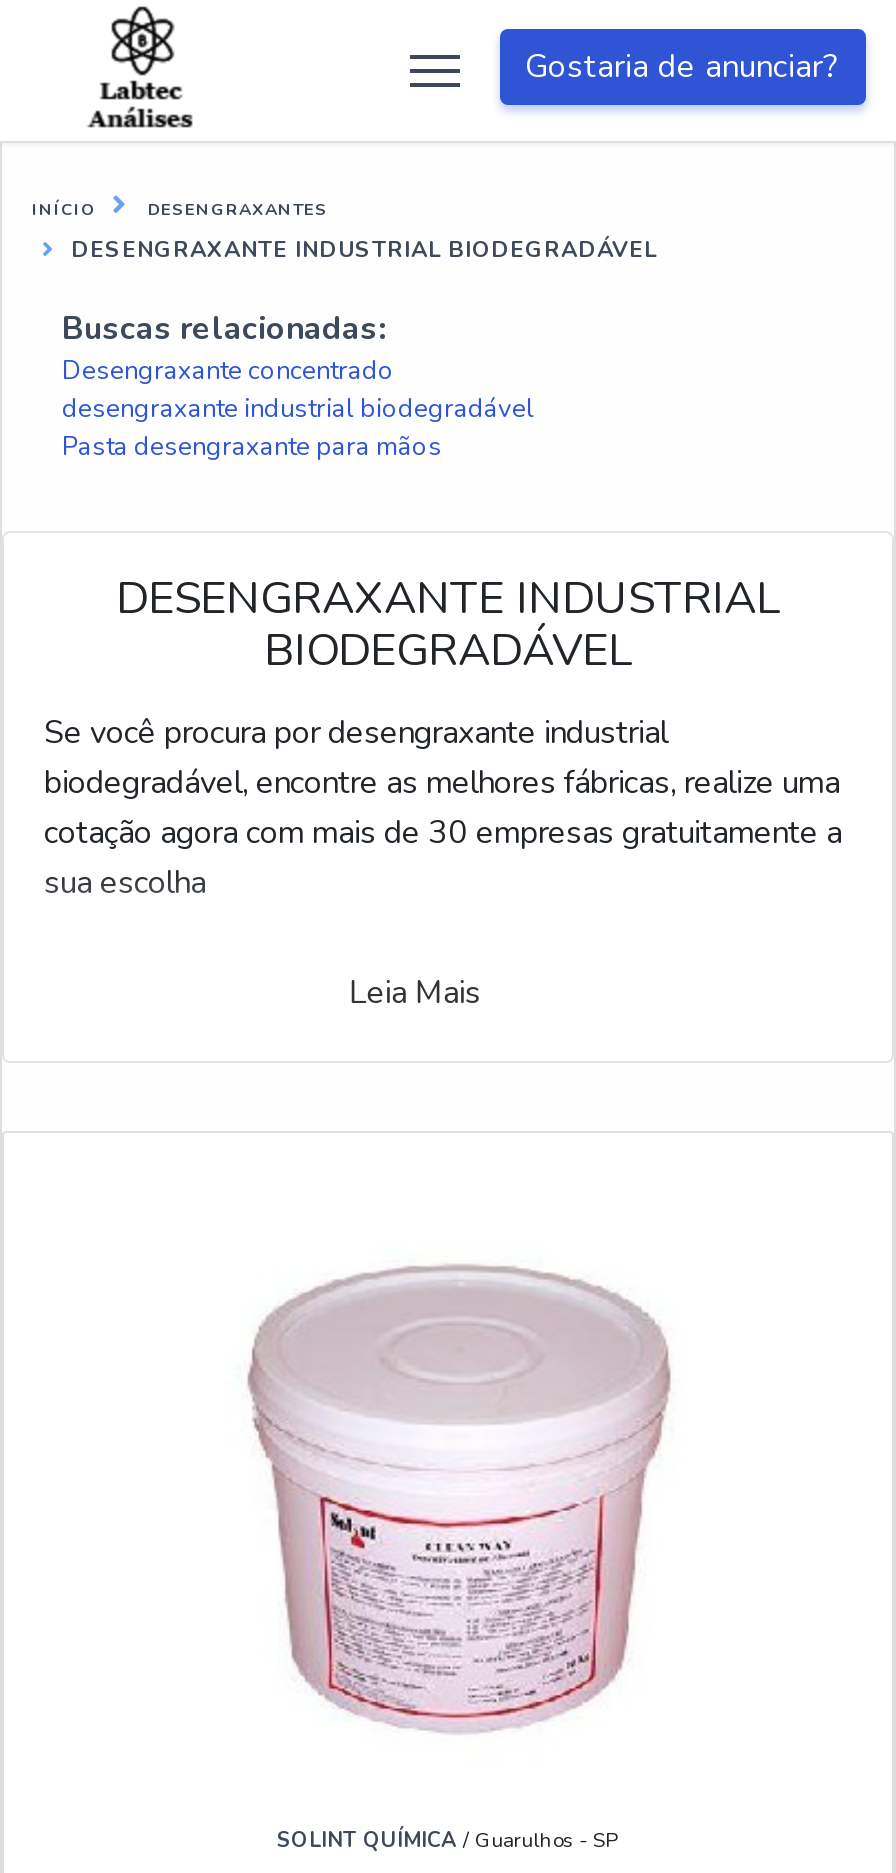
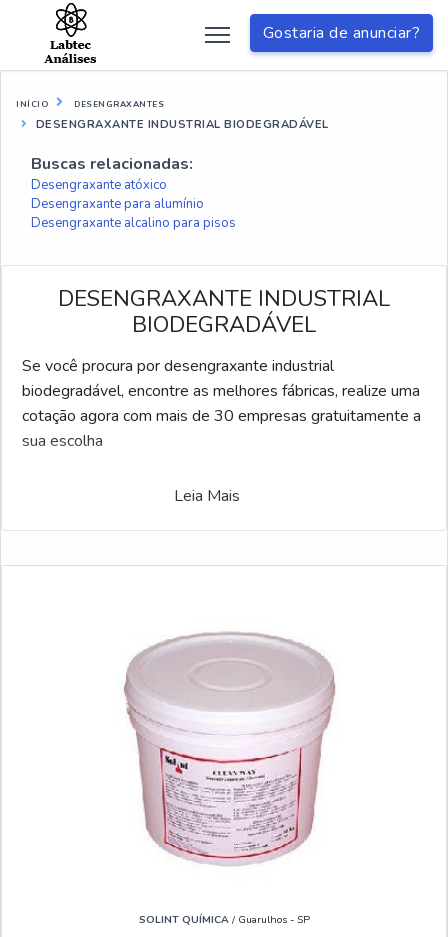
[62,353,534,465] Desengraxante concentrado | desengraxante industrial biodegradável | Pasta desengraxante para mãos -> [31,176,236,232] Desengraxante atóxico | Desengraxante para alumínio | Desengraxante alcalino para pisos

